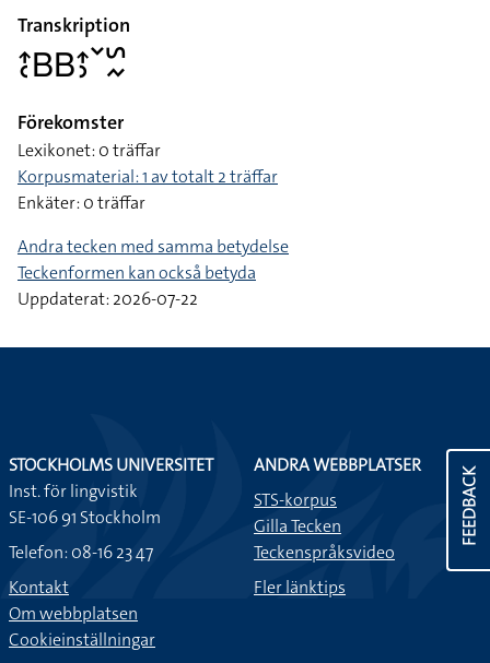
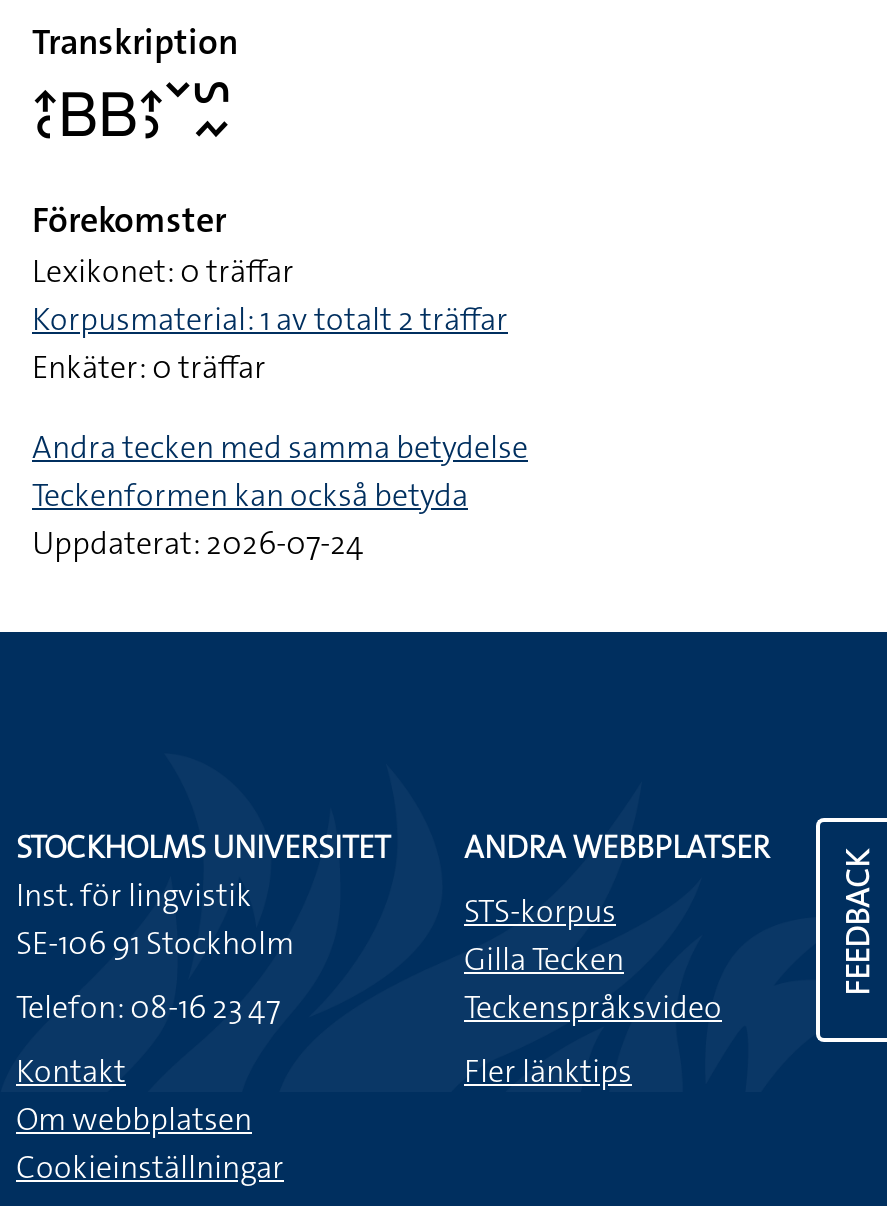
[17,287,198,310] Uppdaterat: 2026-07-22 -> [32,522,364,564] Uppdaterat: 2026-07-24

